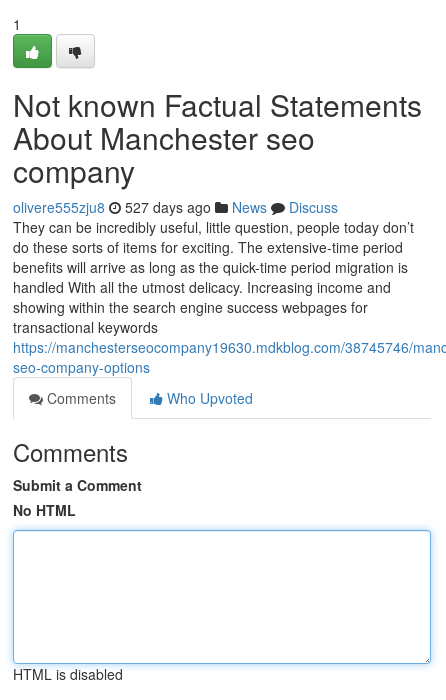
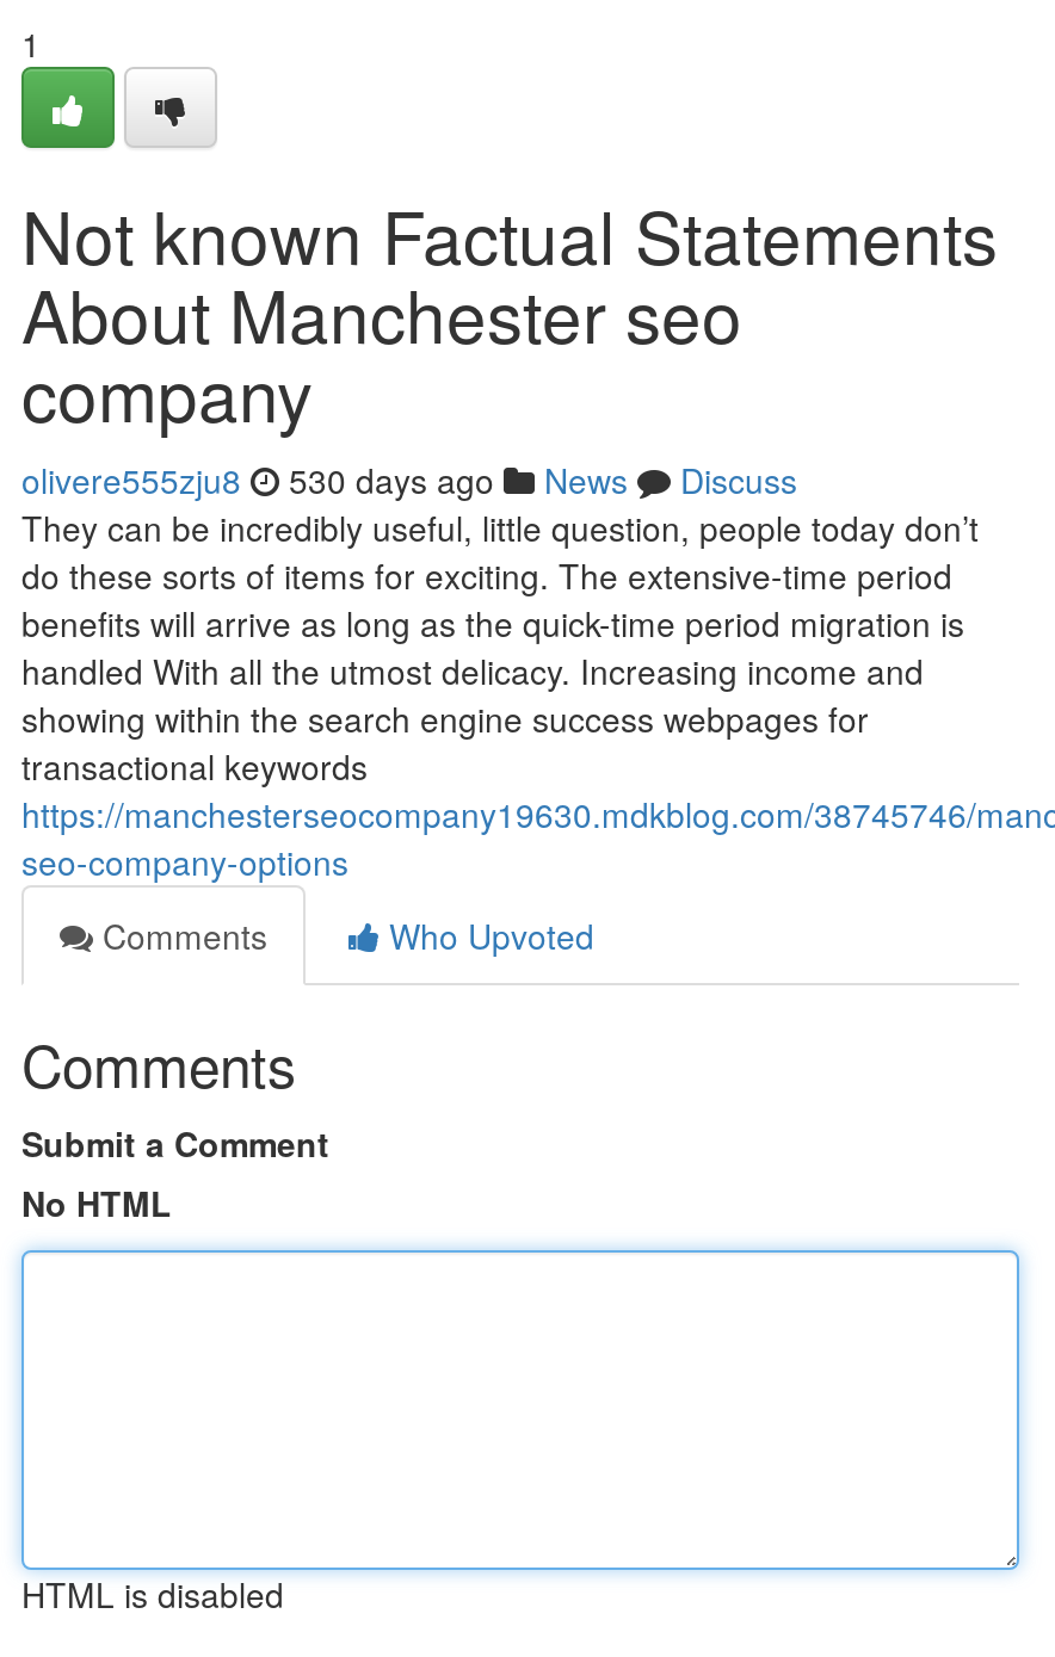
[13,197,338,217] olivere555zju8 527 days ago News Discuss -> [21,456,797,503] olivere555zju8 530 days ago News Discuss

